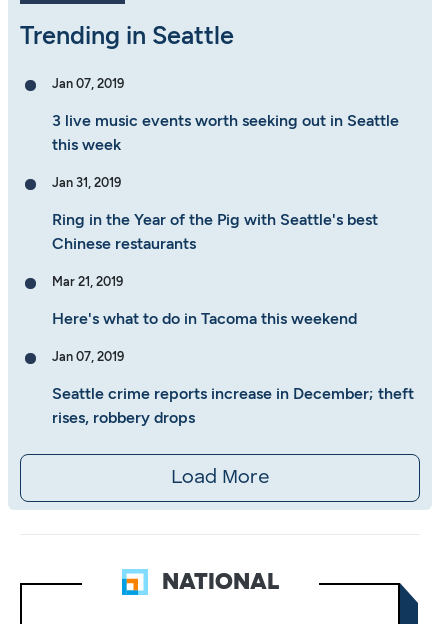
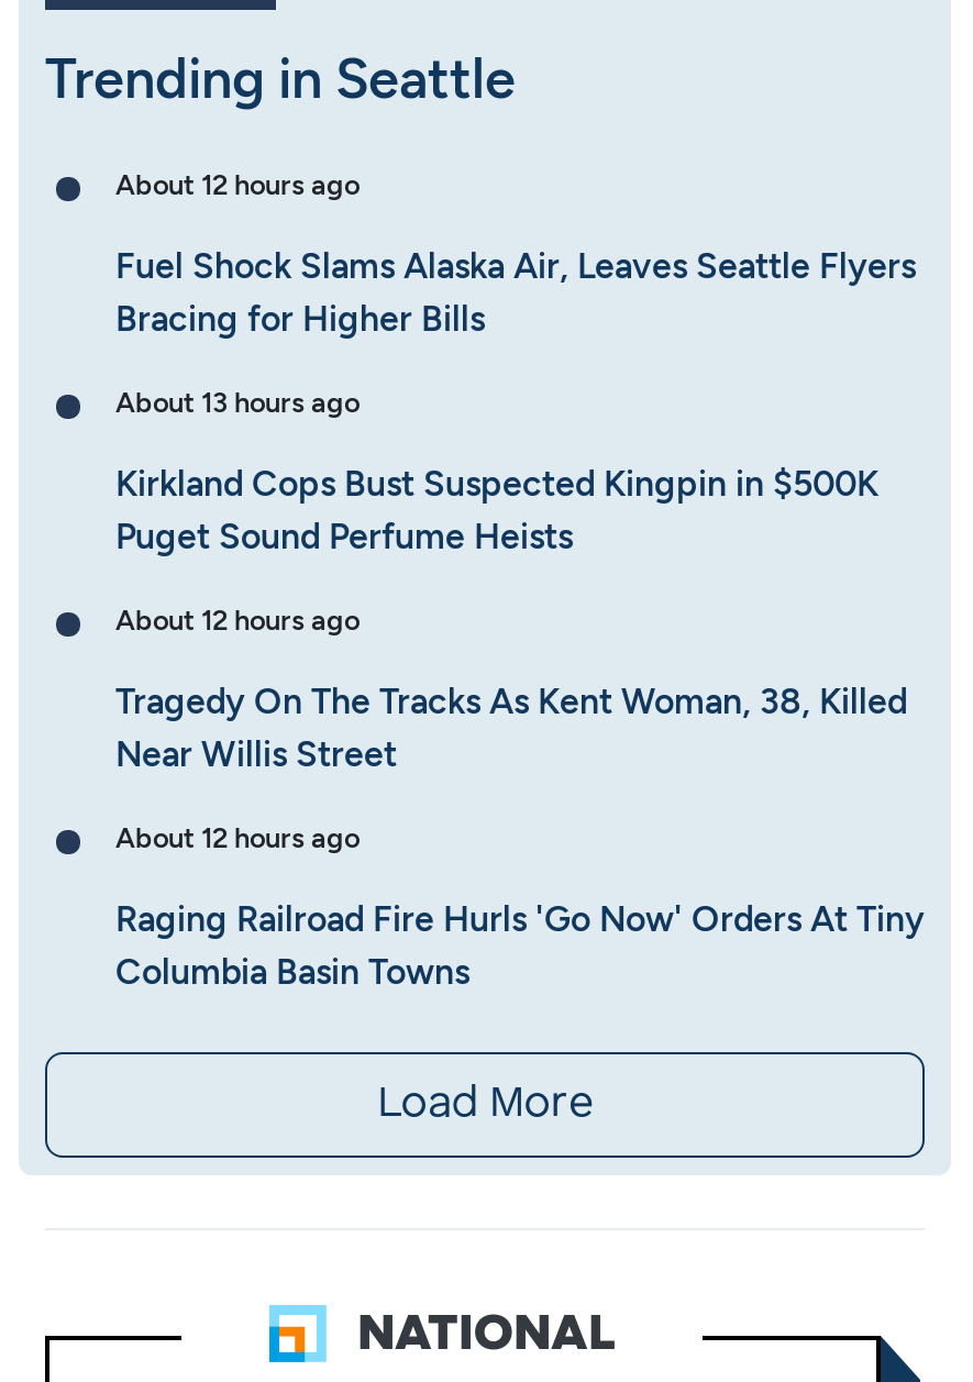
[52,76,124,91] Jan 07, 2019 -> [115,169,360,202] About 12 hours ago
[52,111,399,154] 3 live music events worth seeking out in Seattle | this week -> [115,246,916,341] Fuel Shock Slams Alaska Air, Leaves Seattle Flyers | Bracing for Higher Bills
[52,175,121,190] Jan 31, 2019 -> [115,387,360,420] About 13 hours ago
[52,210,378,253] Ring in the Year of the Pig with Seattle's best | Chinese restaurants -> [115,464,878,558] Kirkland Cops Bust Suspected Kingpin in $500K | Puget Sound Perfume Heists
[52,274,123,289] Mar 21, 2019 -> [115,604,360,637] About 12 hours ago
[52,309,357,328] Here's what to do in Tacoma this weekend -> [115,681,907,776] Tragedy On The Tracks As Kent Woman, 38, Killed | Near Willis Street
[52,349,124,364] Jan 07, 2019 -> [115,822,360,855] About 12 hours ago
[52,384,414,427] Seattle crime reports increase in December; theft | rises, robbery drops -> [115,899,925,994] Raging Railroad Fire Hurls 'Go Now' Orders At Tiny | Columbia Basin Towns

